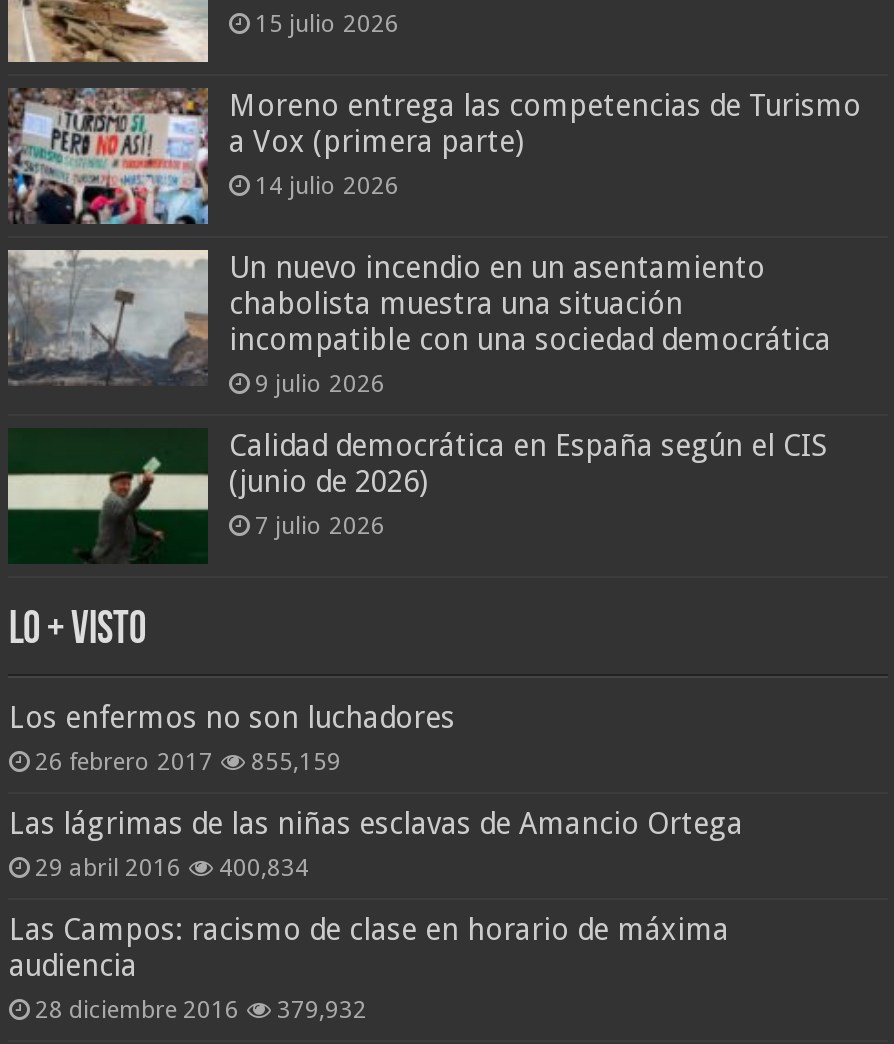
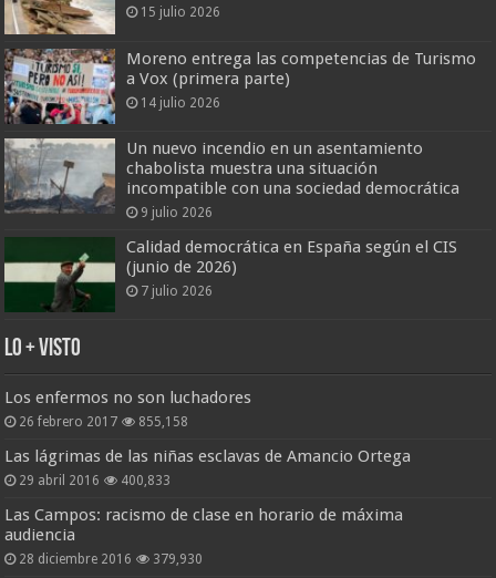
[35,748,341,776] 26 febrero 2017 855,159 -> [19,414,189,430] 26 febrero 2017 855,158
[35,854,309,882] 29 abril 2016 400,834 -> [19,473,171,488] 29 abril 2016 400,833
[35,996,367,1024] 28 diciembre 2016 379,932 -> [19,551,203,567] 28 diciembre 2016 379,930

